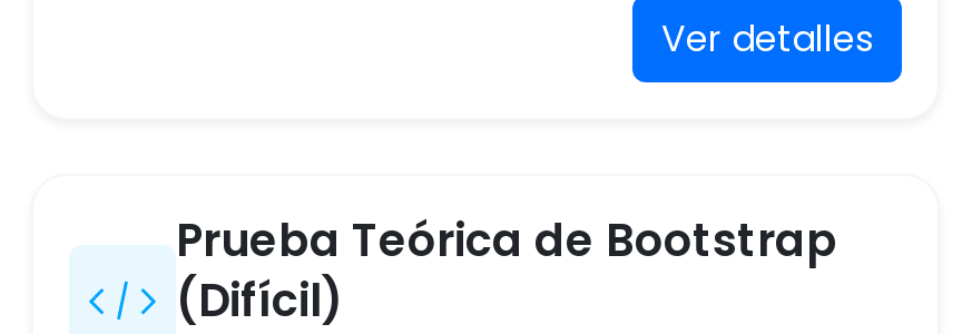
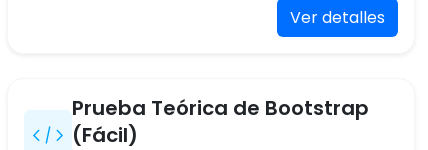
[176,269,343,331] (Difícil) -> [72,121,138,149] (Fácil)

